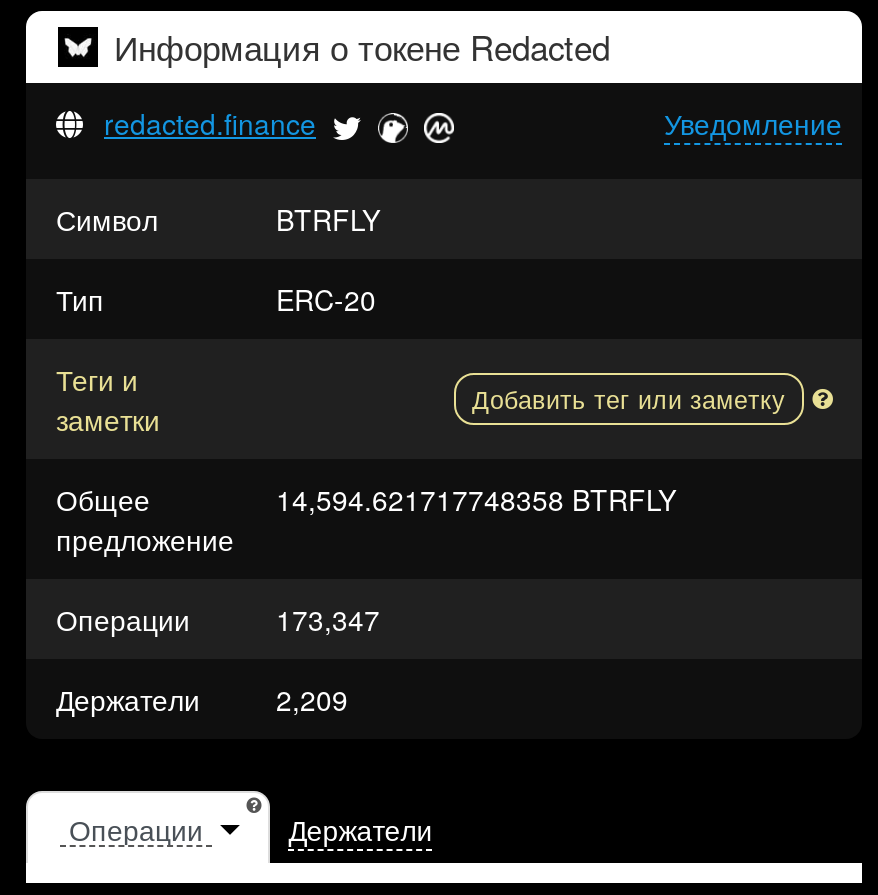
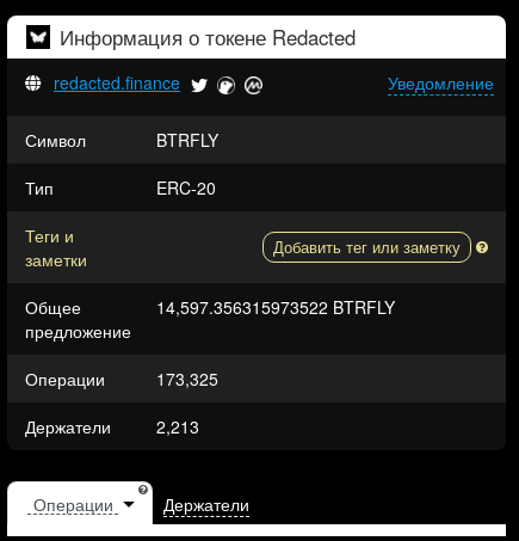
[276,479,676,519] 14,594.621717748358 BTRFLY -> [156,295,395,319] 14,597.356315973522 BTRFLY
[276,599,380,639] 173,347 -> [156,367,218,391] 173,325
[56,679,348,719] Держатели 2,209 -> [25,414,199,438] Держатели 2,213

